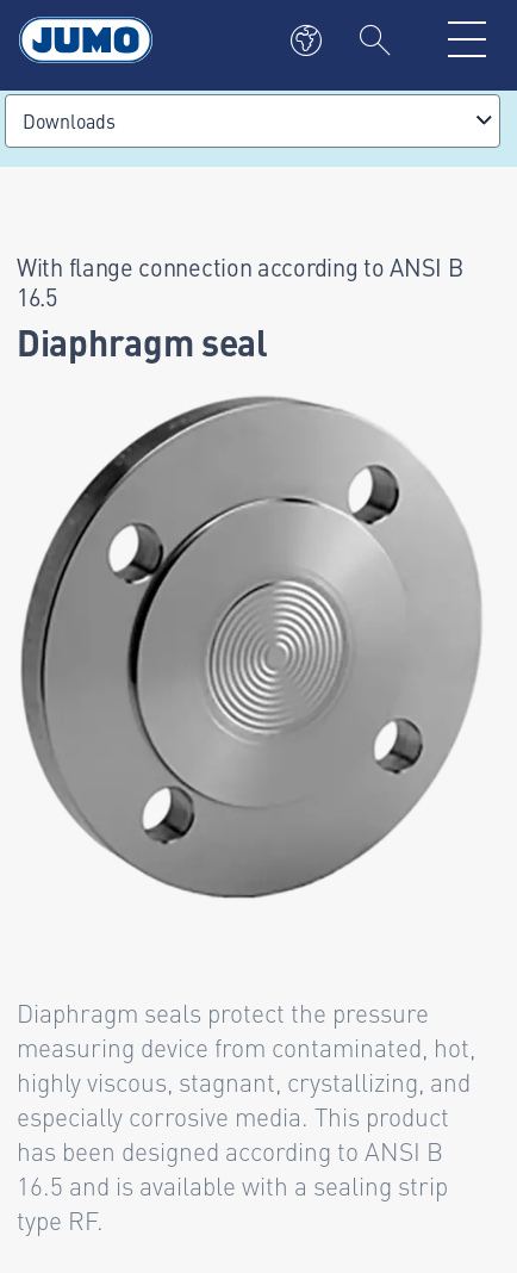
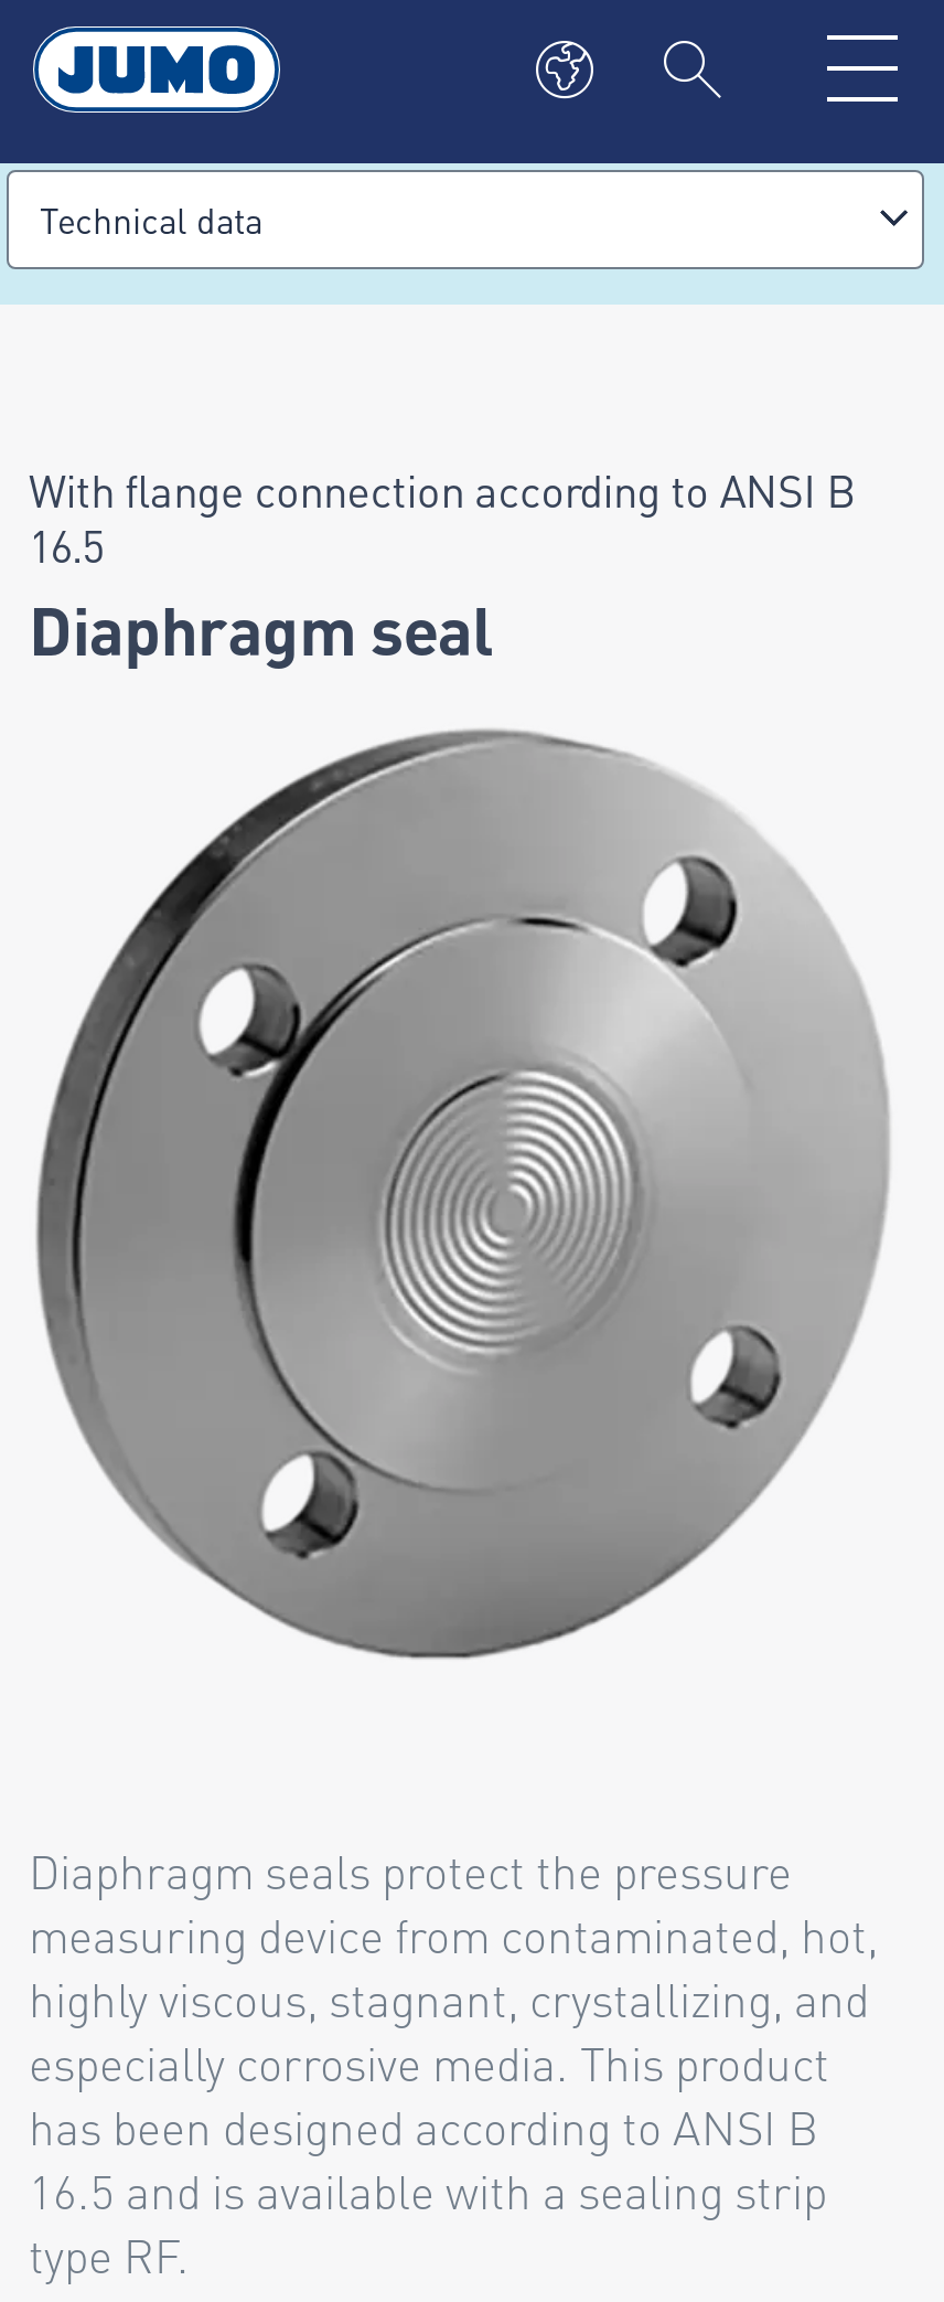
[23,107,116,133] Downloads -> [40,194,262,243] Technical data

